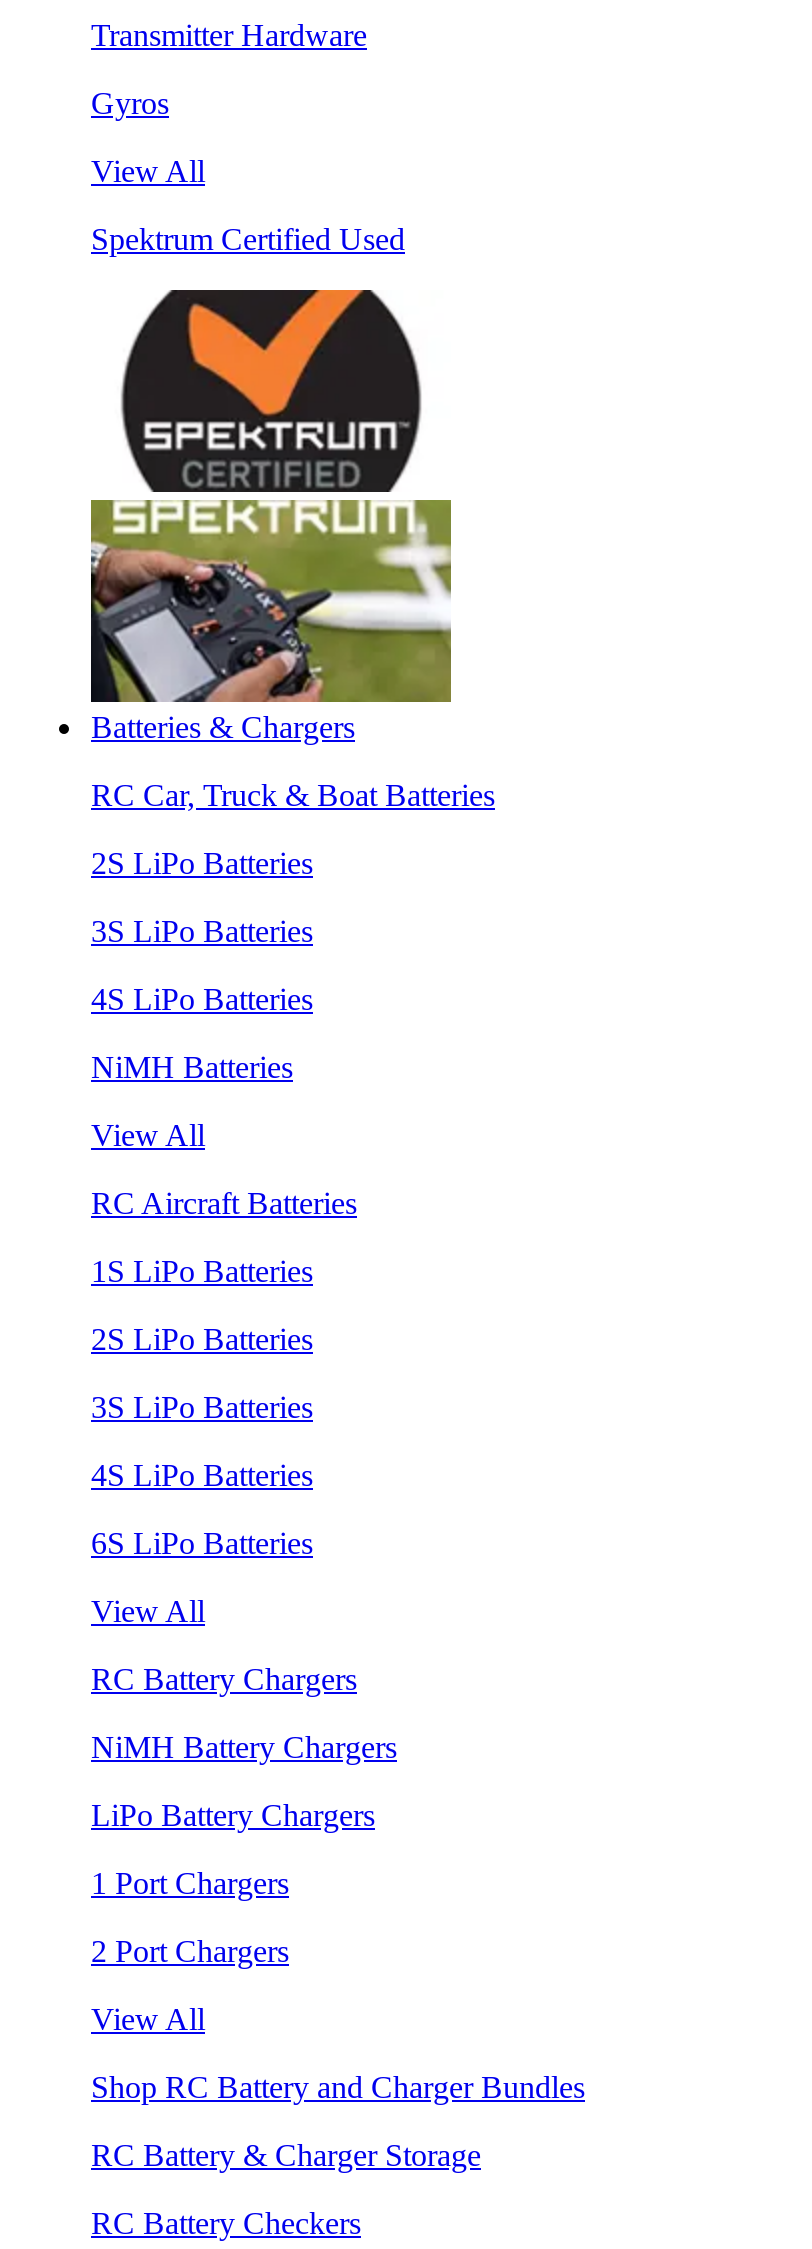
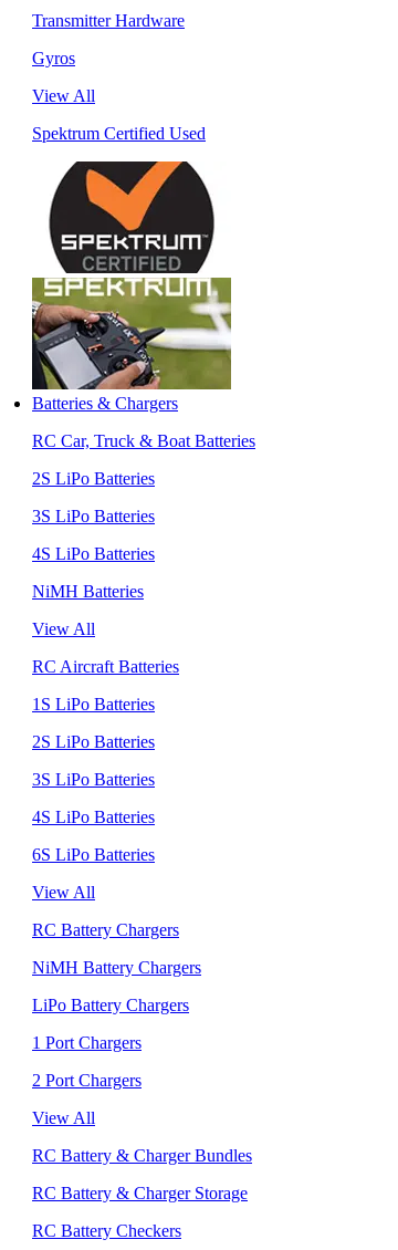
[91,2070,585,2104] Shop RC Battery and Charger Bundles -> [32,1146,252,1165] RC Battery & Charger Bundles

